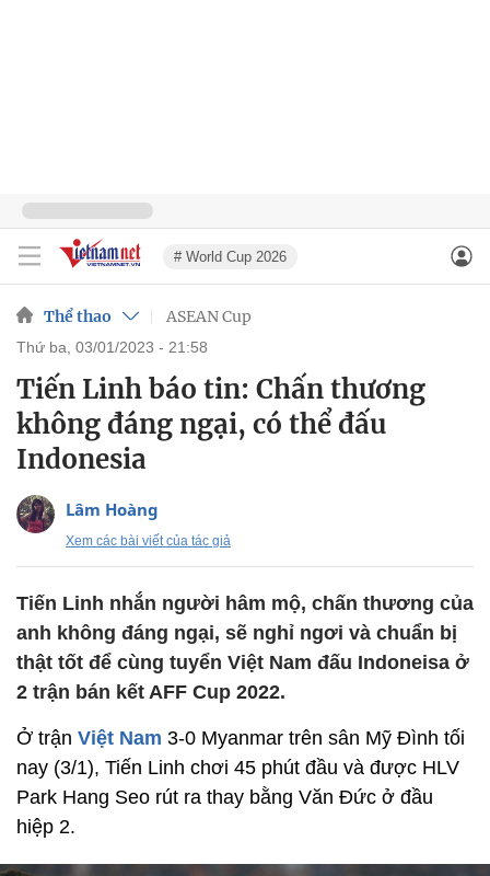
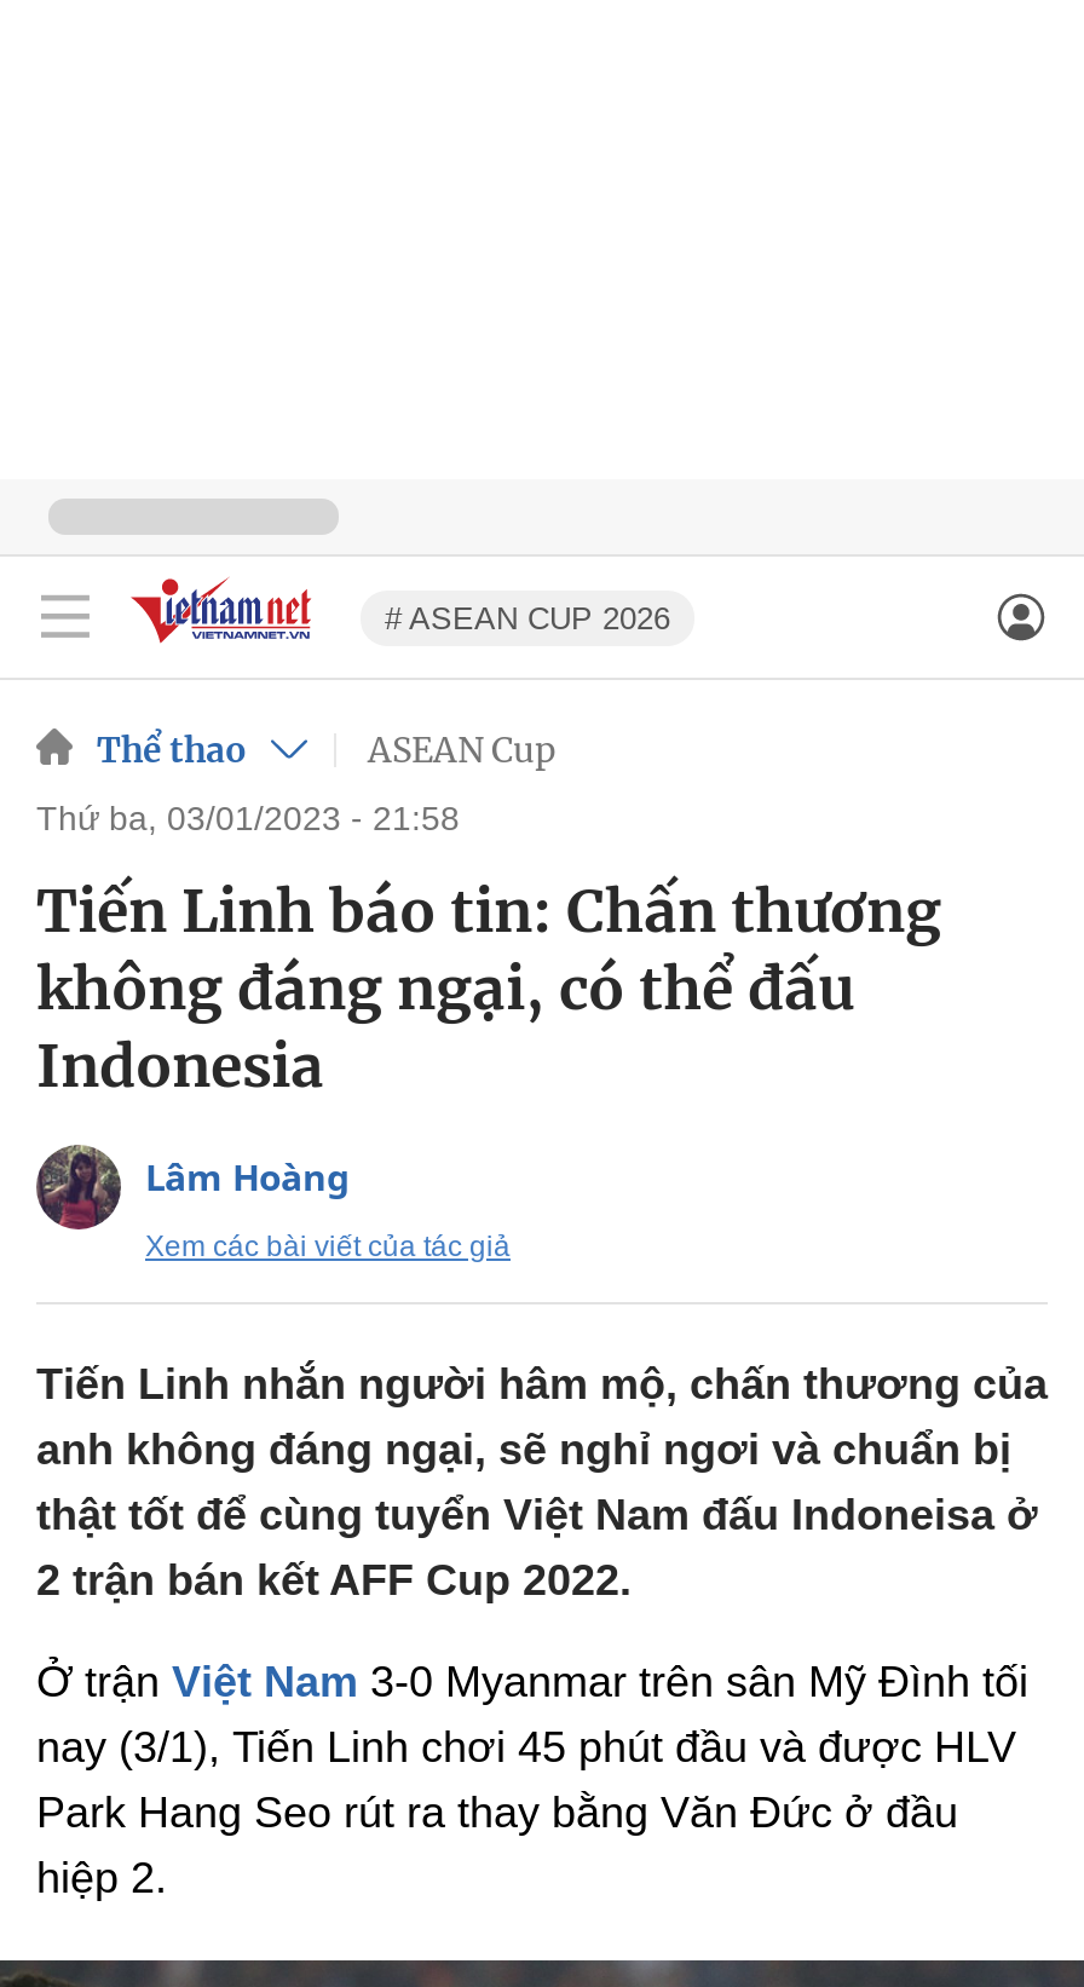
[174,248,287,264] # World Cup 2026 -> [385,599,670,635] # ASEAN CUP 2026

